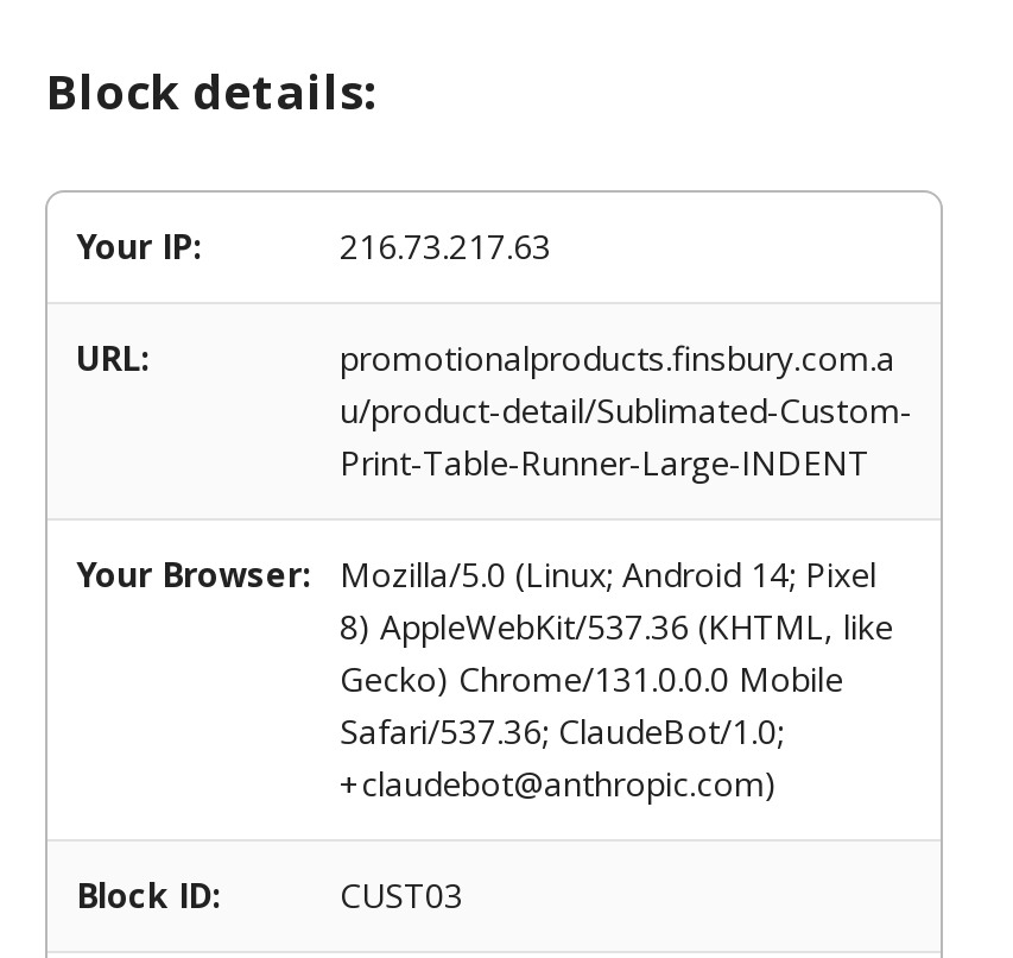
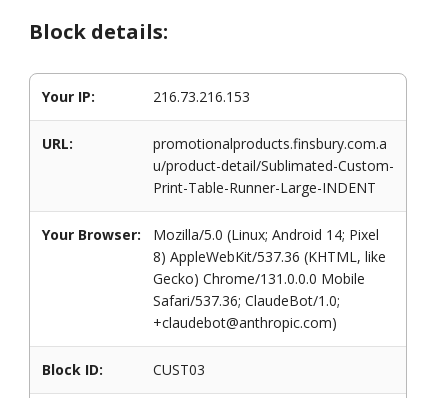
[340,223,551,269] 216.73.217.63 -> [153,87,250,106] 216.73.216.153

